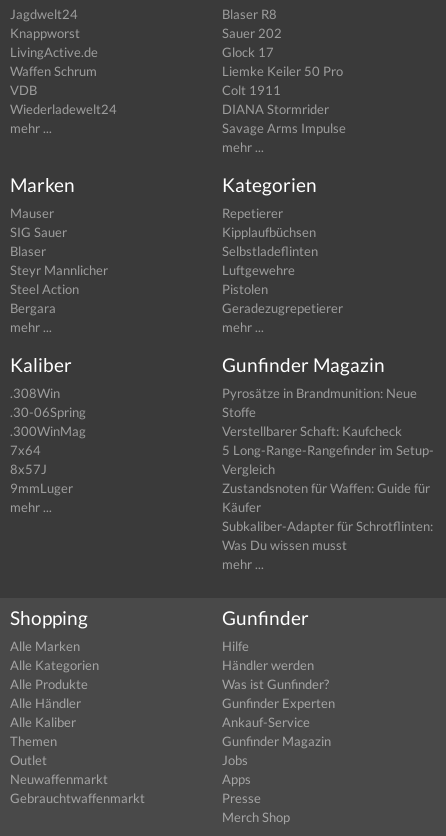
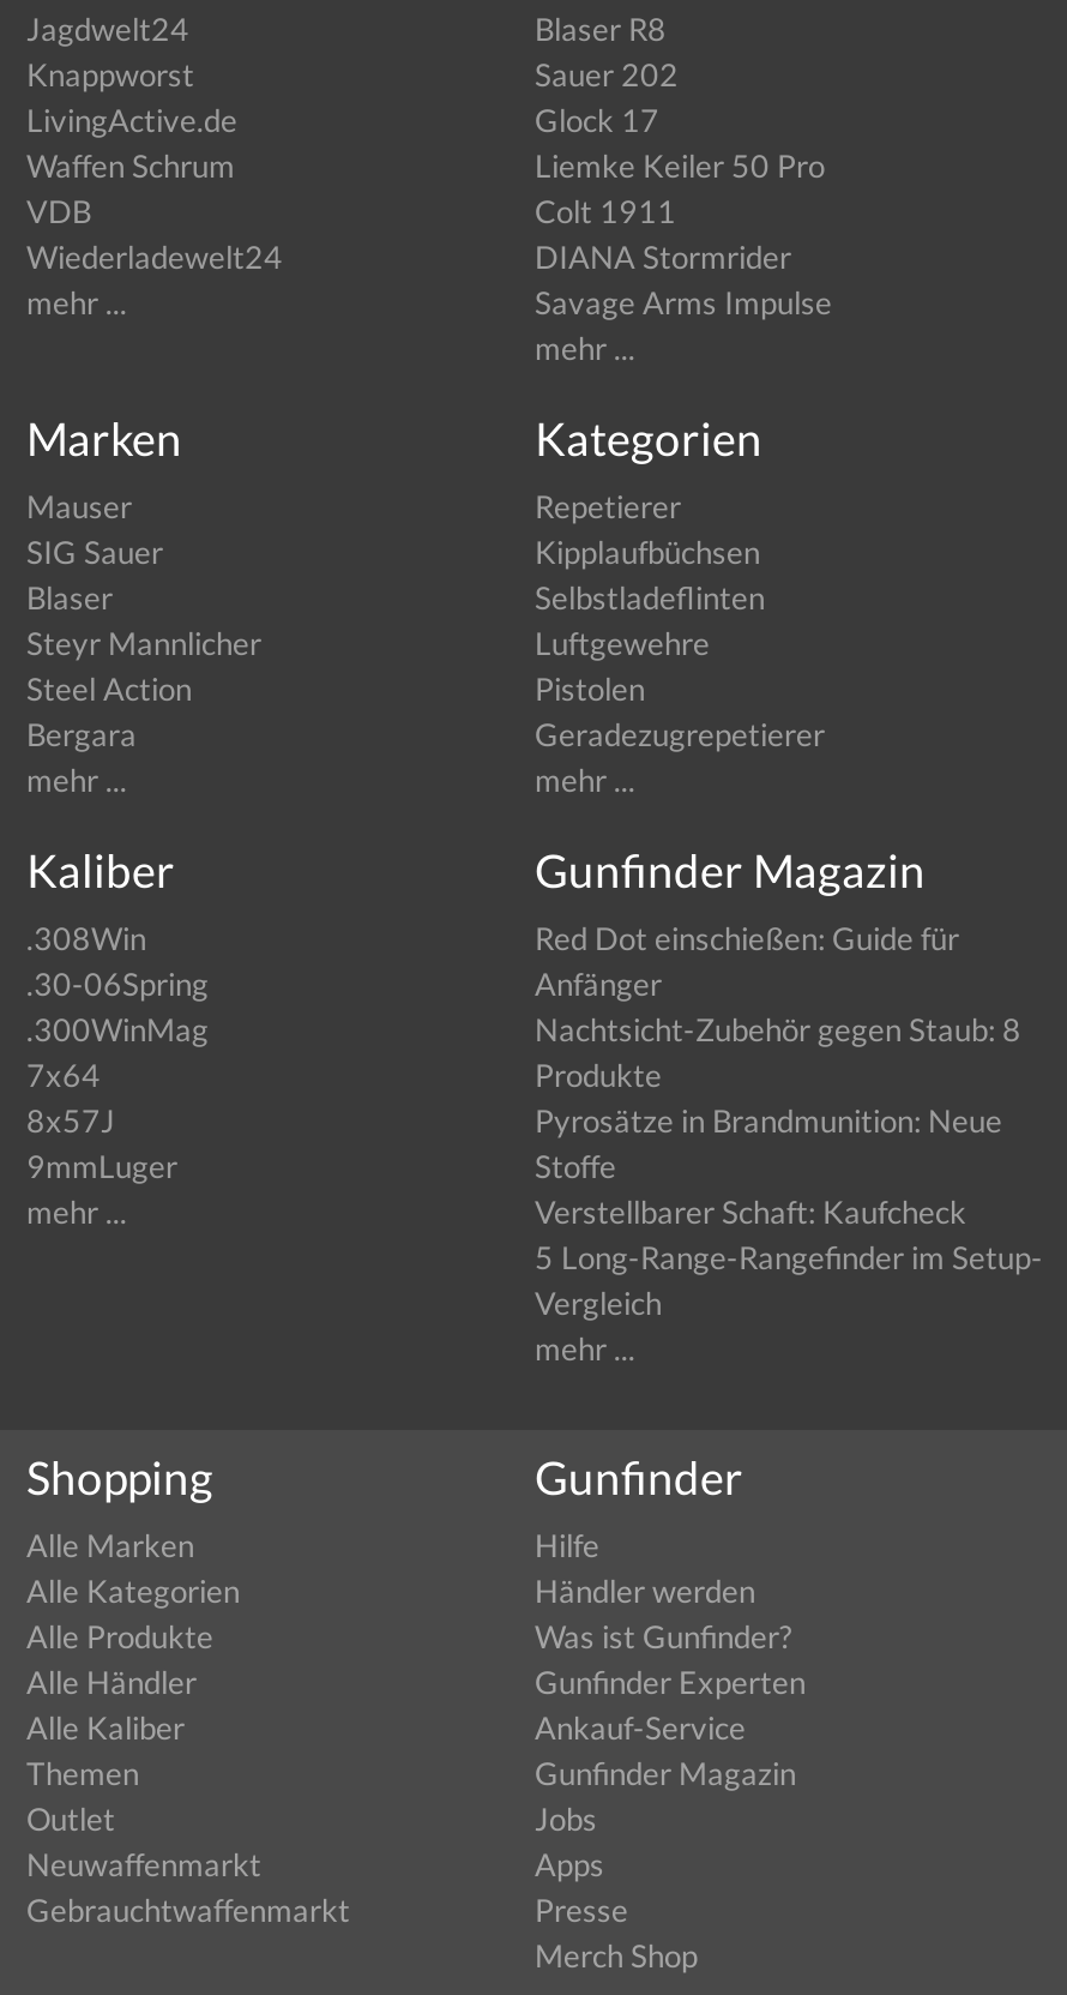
moved [222,385,434,477] -> [535,1102,1043,1323]: Pyrosätze in Brandmunition: Neue | Stoffe | Verstellbarer Schaft: Kaufcheck | 5 Long-Range-Rangefinder im Setup- | Vergleich
none -> [535,920,1021,1095] Red Dot einschießen: Guide für | Anfänger | Nachtsicht-Zubehör gegen Staub: 8 | Produkte
[222,480,433,553] Zustandsnoten für Waffen: Guide für | Käufer | Subkaliber-Adapter für Schrotflinten: | Was Du wissen musst -> none

